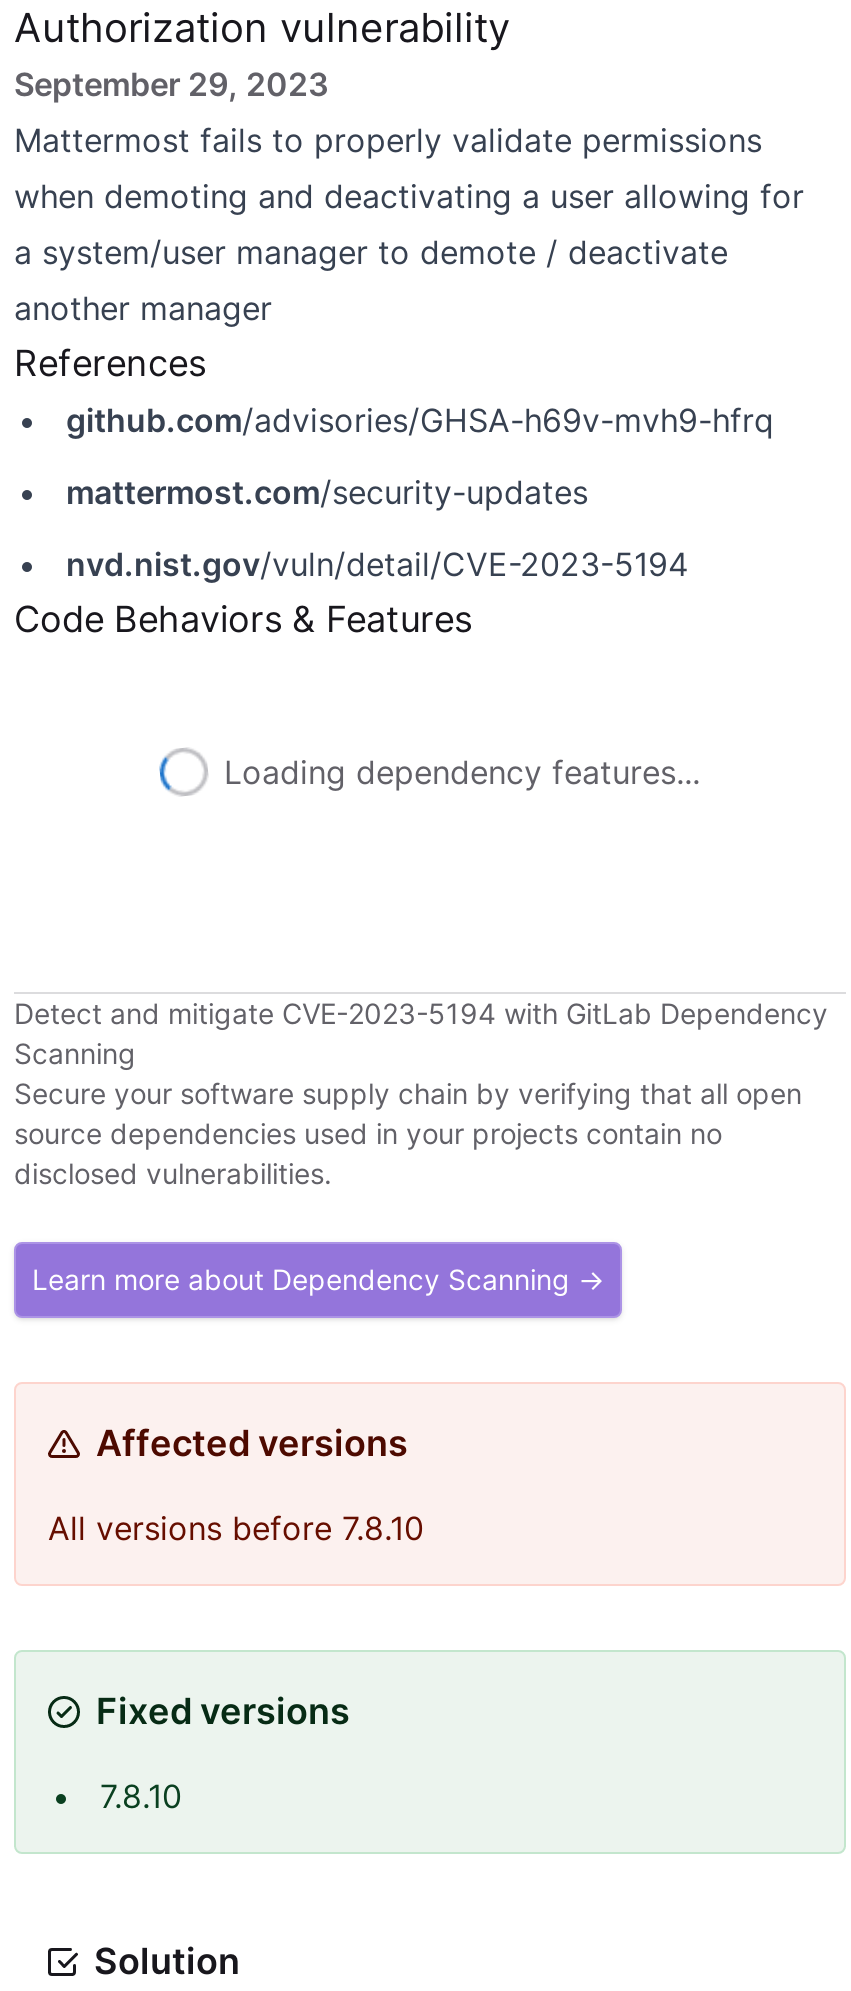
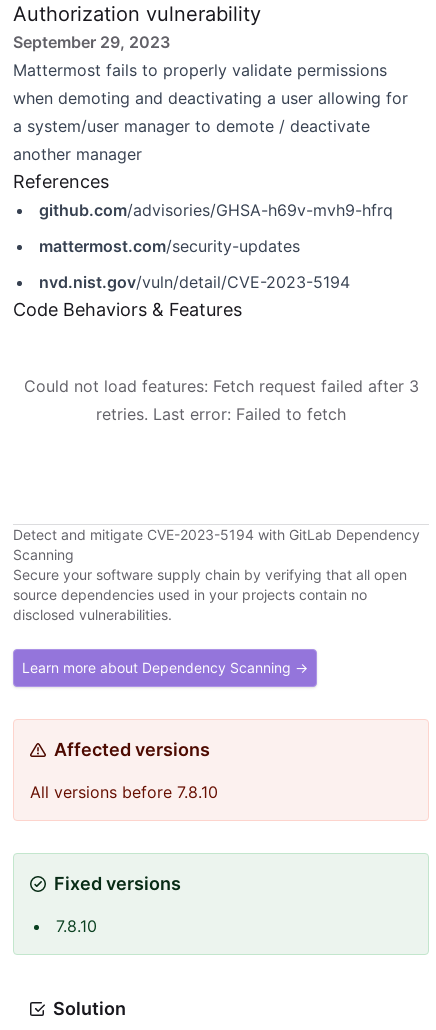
[224,752,700,792] Loading dependency features... -> [23,376,418,424] Could not load features: Fetch request failed after 3 | retries. Last error: Failed to fetch

